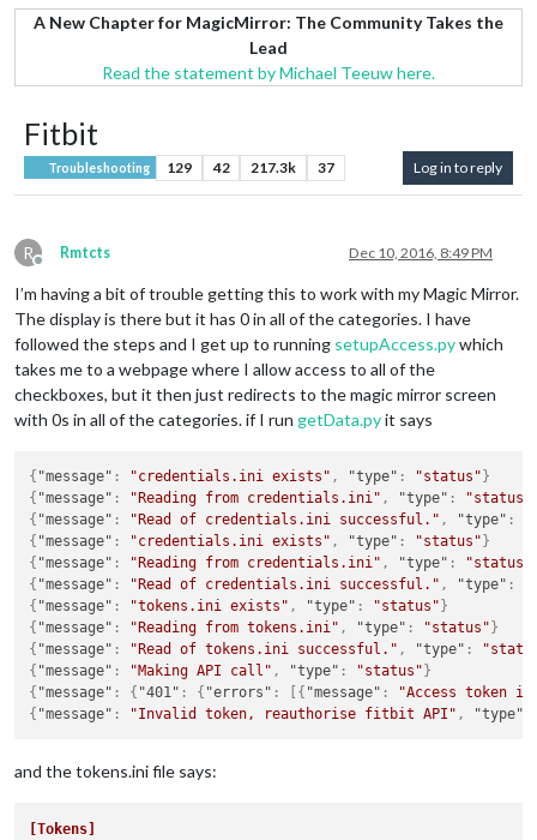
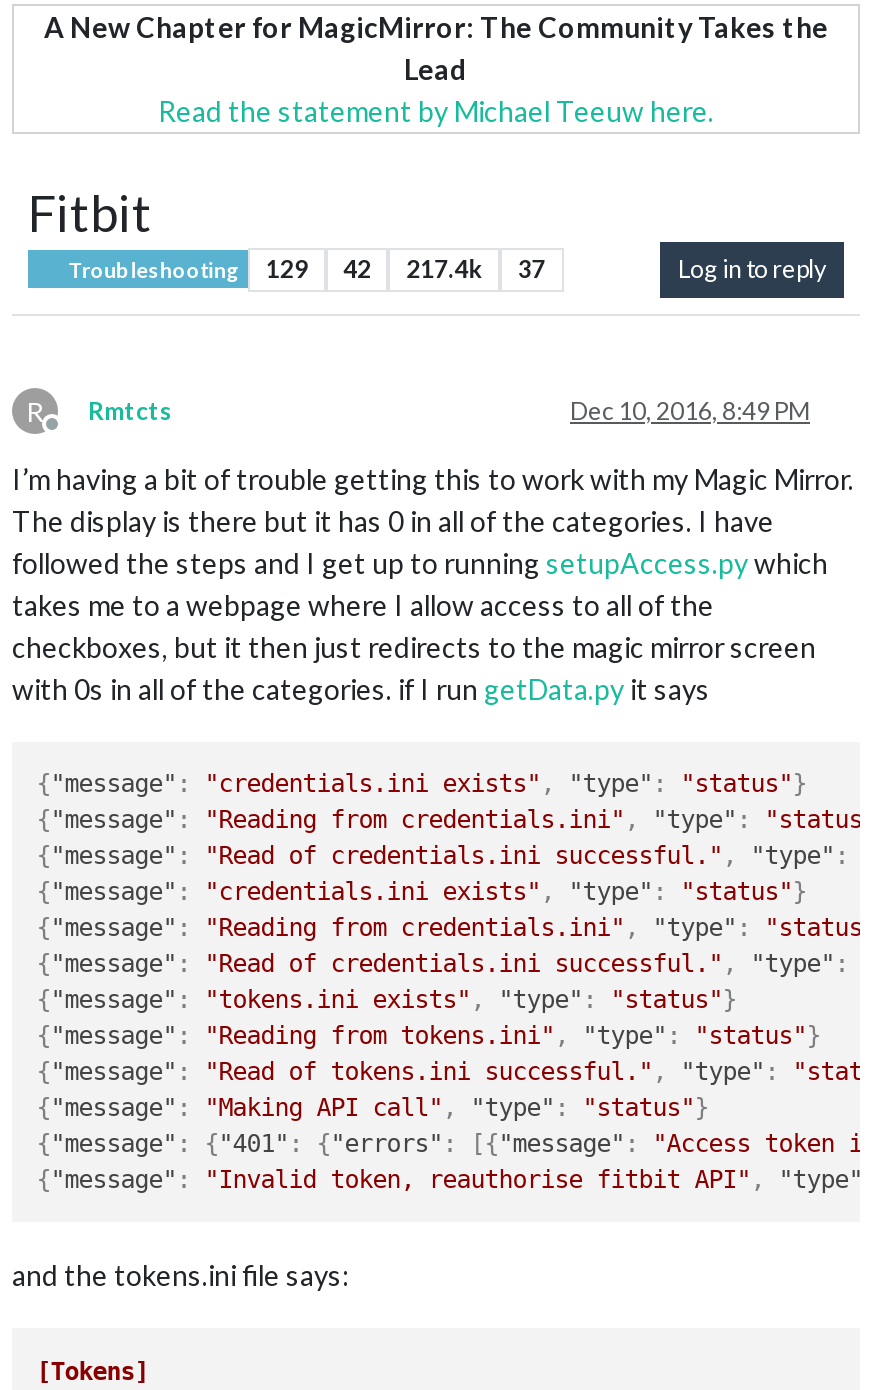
[46,158,334,176] Troubleshooting 129 42 217.3k 37 -> [64,254,545,284] Troubleshooting 129 42 217.4k 37

